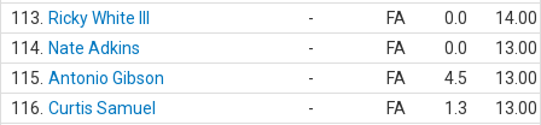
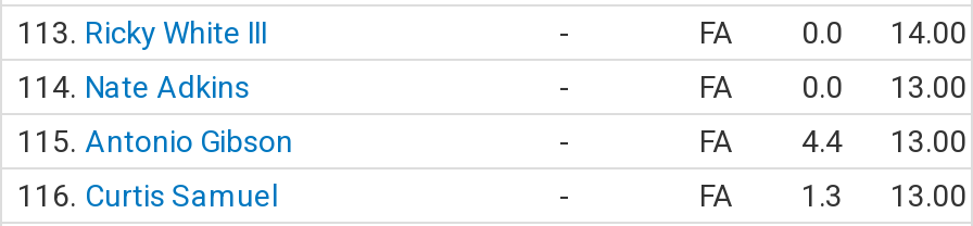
[386,69,537,88] FA 4.5 13.00 -> [699,124,966,159] FA 4.4 13.00

